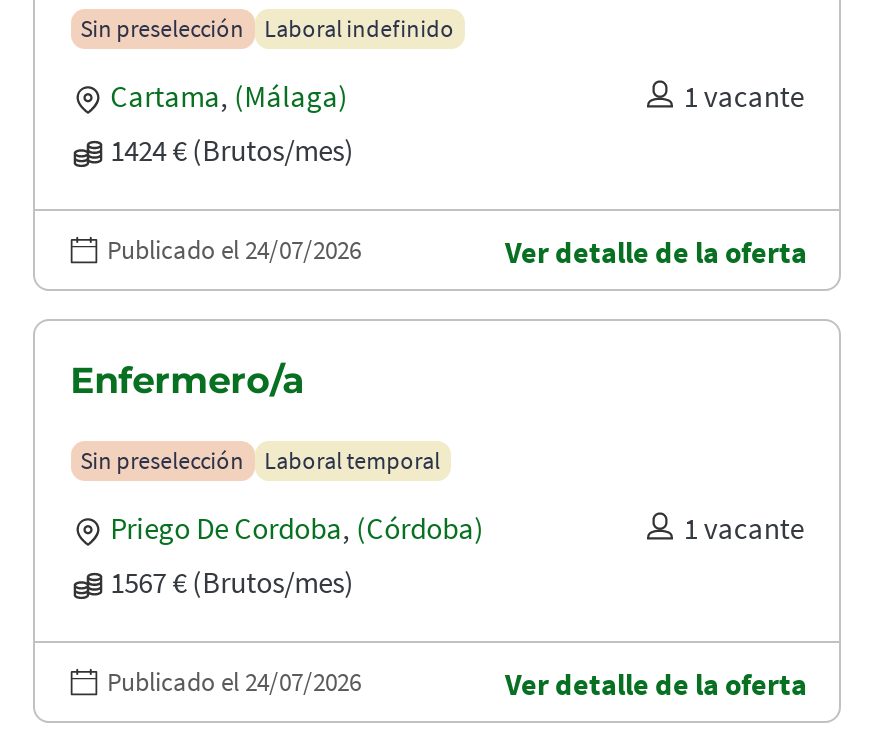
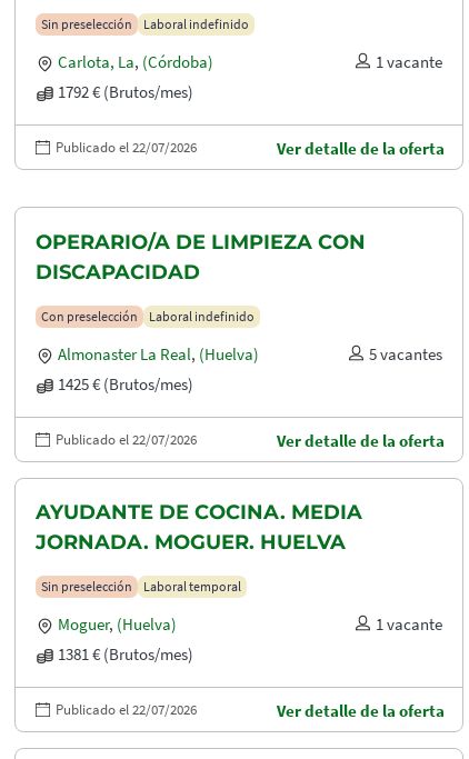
[110,77,348,115] Cartama, (Málaga) -> [57,51,213,72] Carlota, La, (Córdoba)
[110,131,354,169] 1424 € (Brutos/mes) -> [57,81,193,102] 1792 € (Brutos/mes)
[107,233,361,267] Publicado el 24/07/2026 -> [56,138,197,156] Publicado el 22/07/2026
[70,360,304,404] Enfermero/a -> [35,230,445,555] OPERARIO/A DE LIMPIEZA CON | DISCAPACIDAD | Con preselección | Laboral indefinido | Almonaster La Real, (Huelva) | 5 vacantes | 1425 € (Brutos/mes) | Publicado el 22/07/2026 | Ver detalle de la oferta | AYUDANTE DE COCINA. MEDIA | JORNADA. MOGUER. HUELVA
[110,510,484,548] Priego De Cordoba, (Córdoba) -> [57,614,176,635] Moguer, (Huelva)
[110,564,354,602] 1567 € (Brutos/mes) -> [57,644,193,665] 1381 € (Brutos/mes)
[107,666,361,700] Publicado el 24/07/2026 -> [56,701,197,719] Publicado el 22/07/2026

